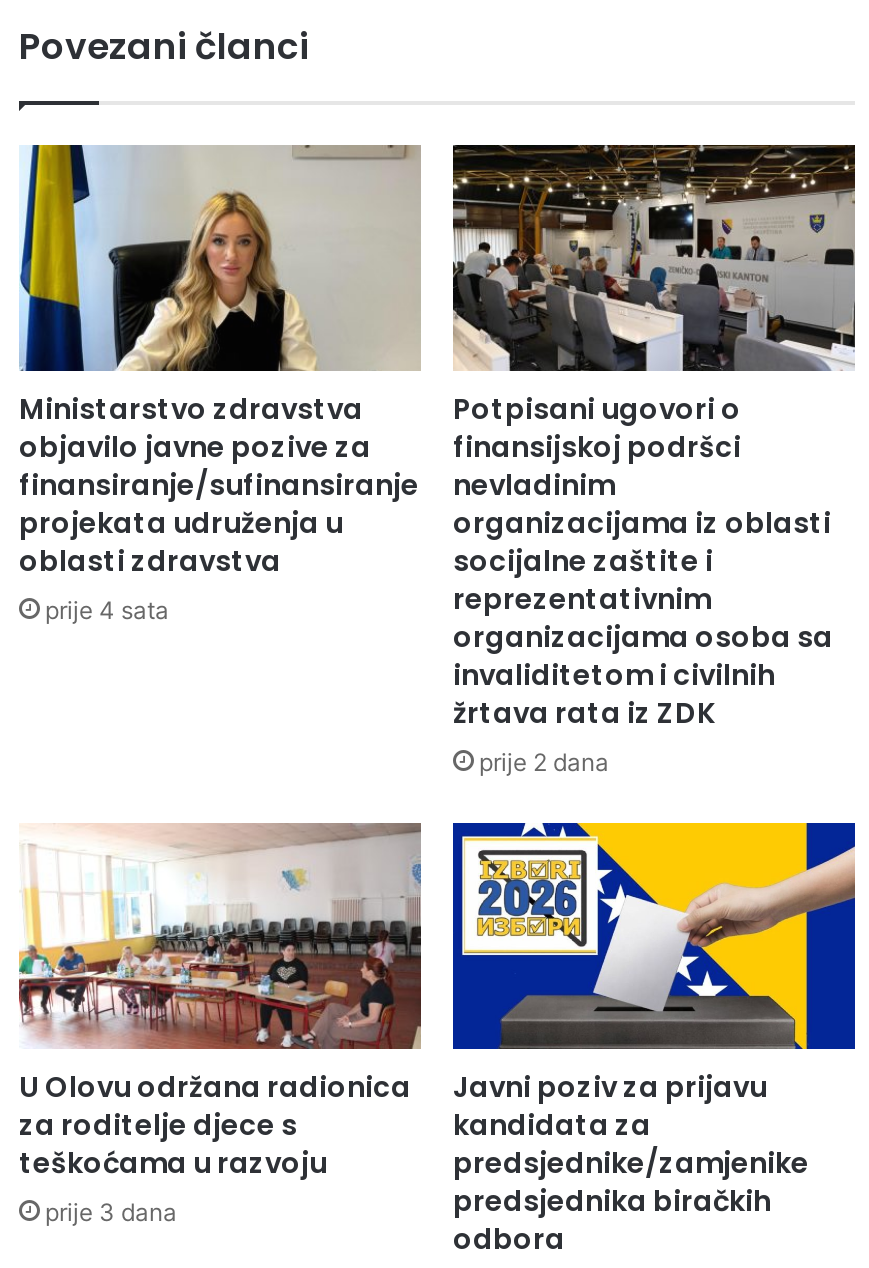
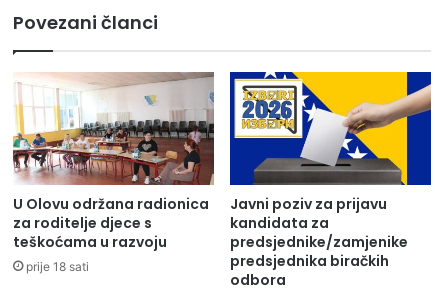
[19,143,421,625] [image] | Ministarstvo zdravstva | objavilo javne pozive za | finansiranje/sufinansiranje | projekata udruženja u | oblasti zdravstva | prije 4 sata -> none
[451,143,857,777] [image] | Potpisani ugovori o | finansijskoj podršci | nevladinim | organizacijama iz oblasti | socijalne zaštite i | reprezentativnim | organizacijama osoba sa | invaliditetom i civilnih | žrtava rata iz ZDK | prije 2 dana -> none
[45,1198,177,1228] prije 3 dana -> [26,259,89,274] prije 18 sati

